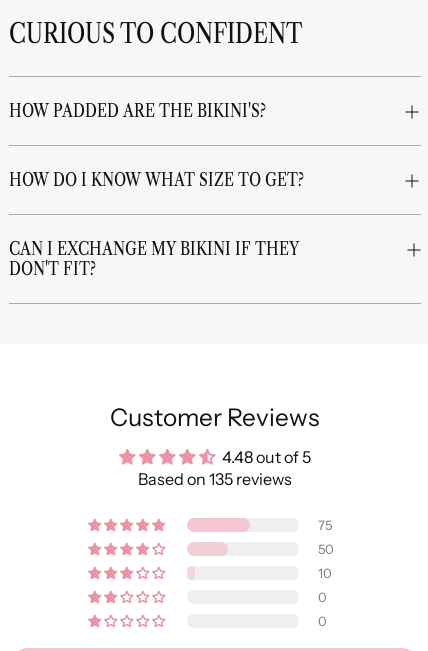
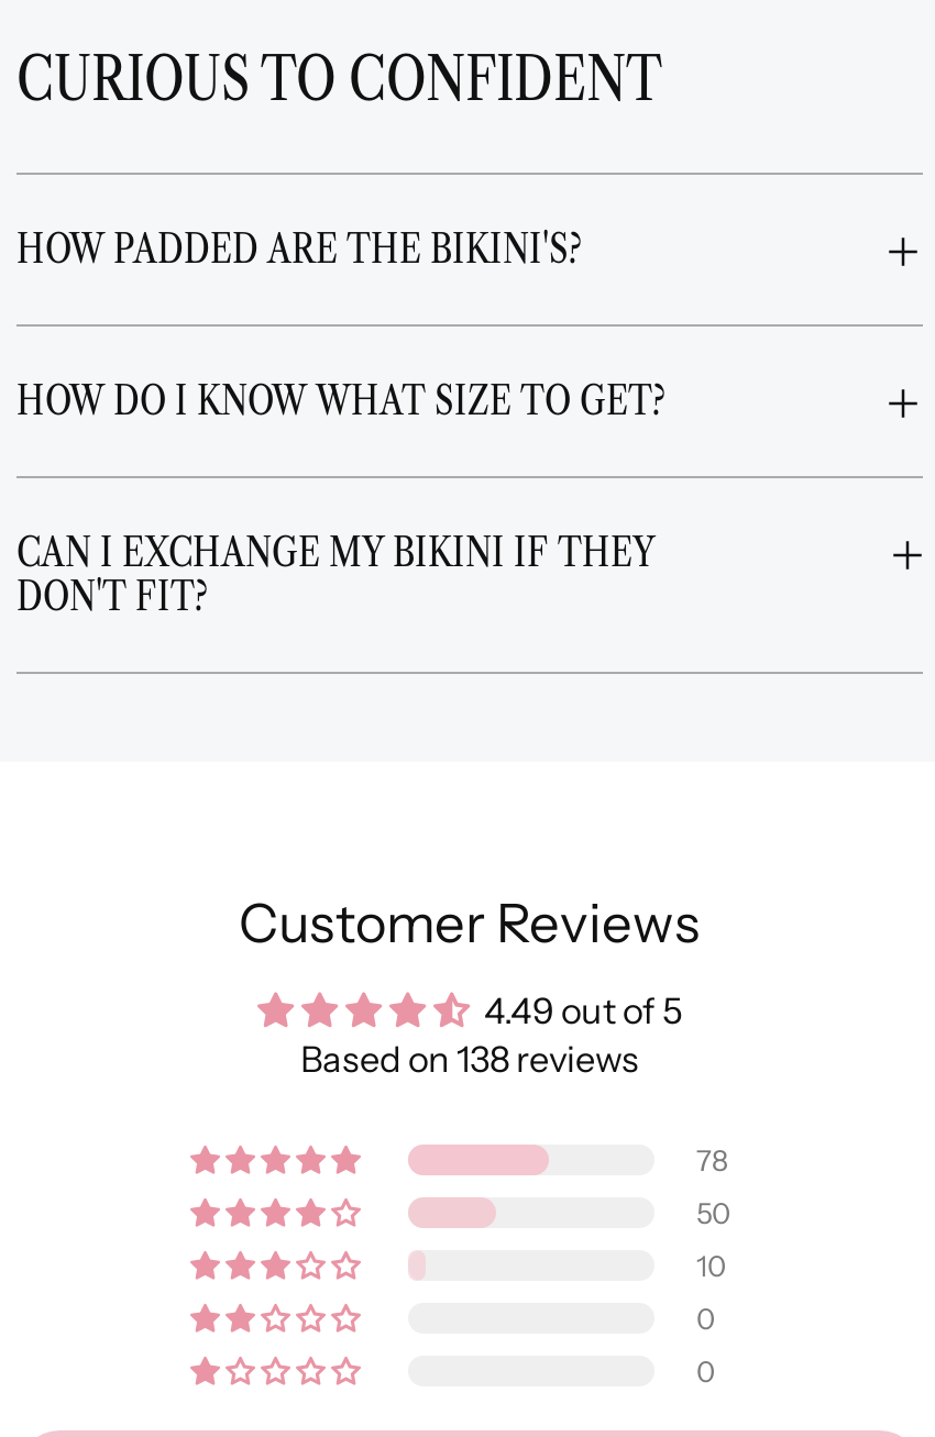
[222,447,311,467] 4.48 out of 5 -> [484,988,682,1032] 4.49 out of 5
[138,469,292,489] Based on 135 reviews -> [300,1037,639,1081] Based on 138 reviews
[318,517,332,533] 75 -> [696,1141,729,1177] 78

